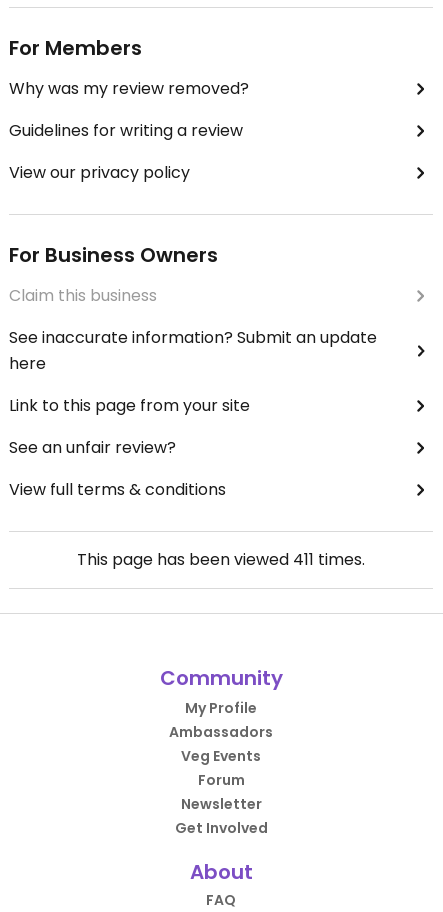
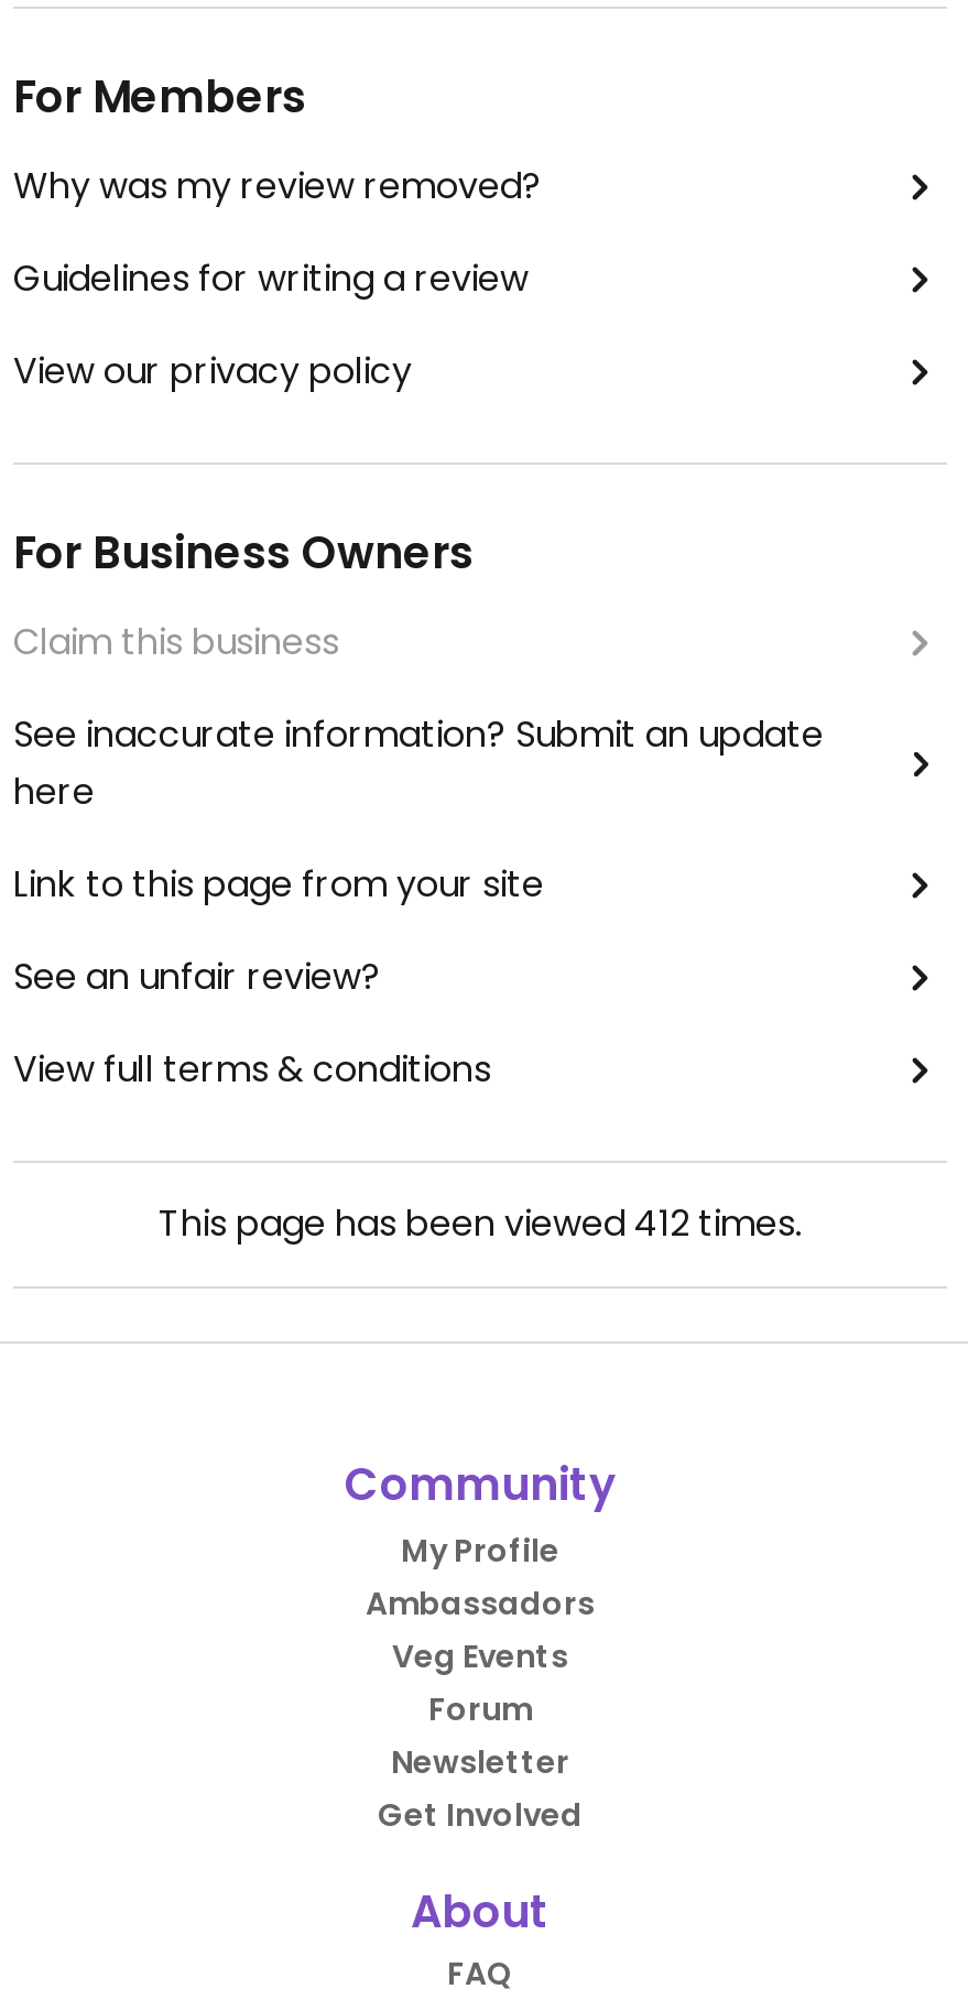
[77,548,365,571] This page has been viewed 411 times. -> [159,1198,802,1249] This page has been viewed 412 times.

